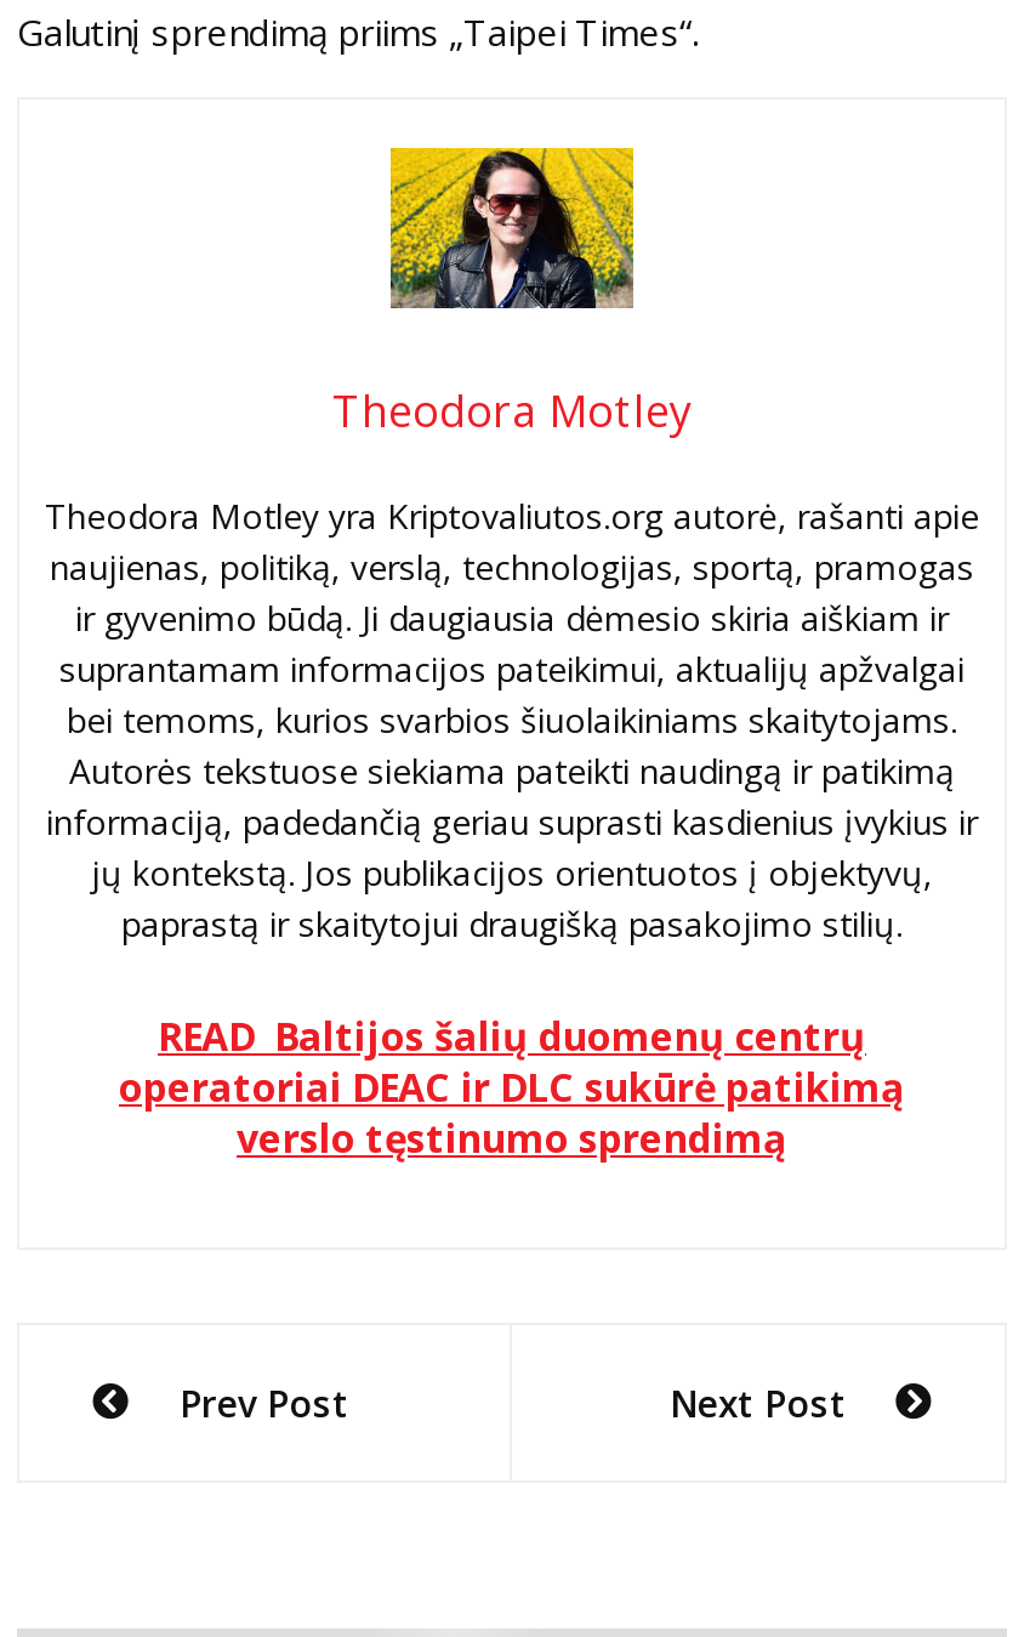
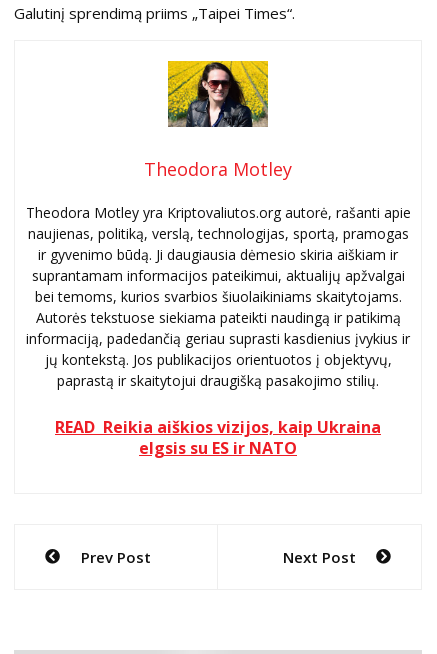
[119,1009,905,1164] READ Baltijos šalių duomenų centrų | operatoriai DEAC ir DLC sukūrė patikimą | verslo tęstinumo sprendimą -> [55,416,381,459] READ Reikia aiškios vizijos, kaip Ukraina | elgsis su ES ir NATO

